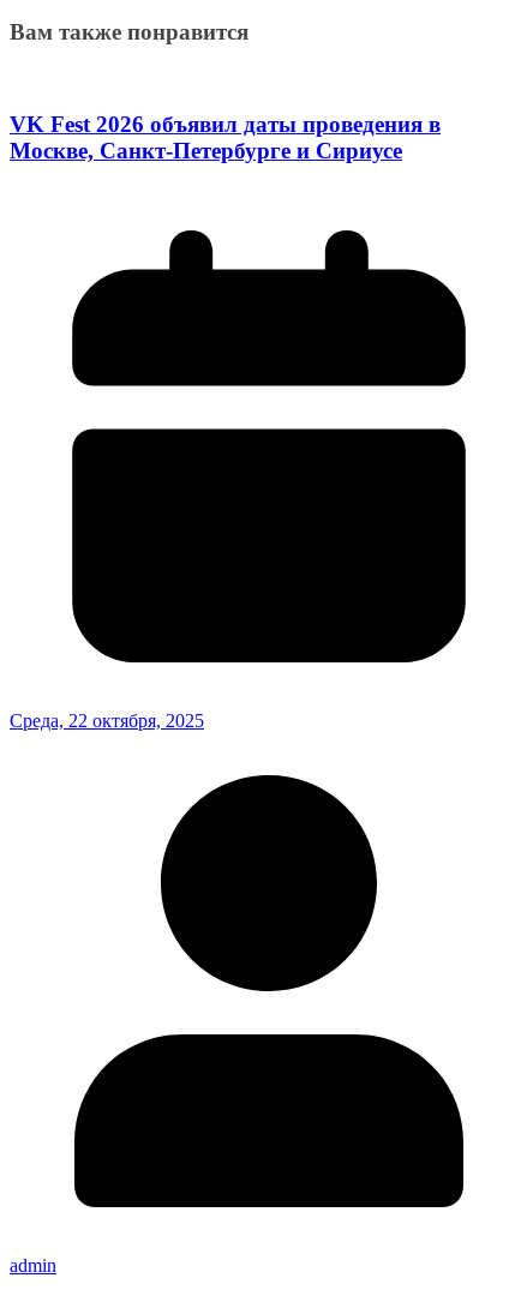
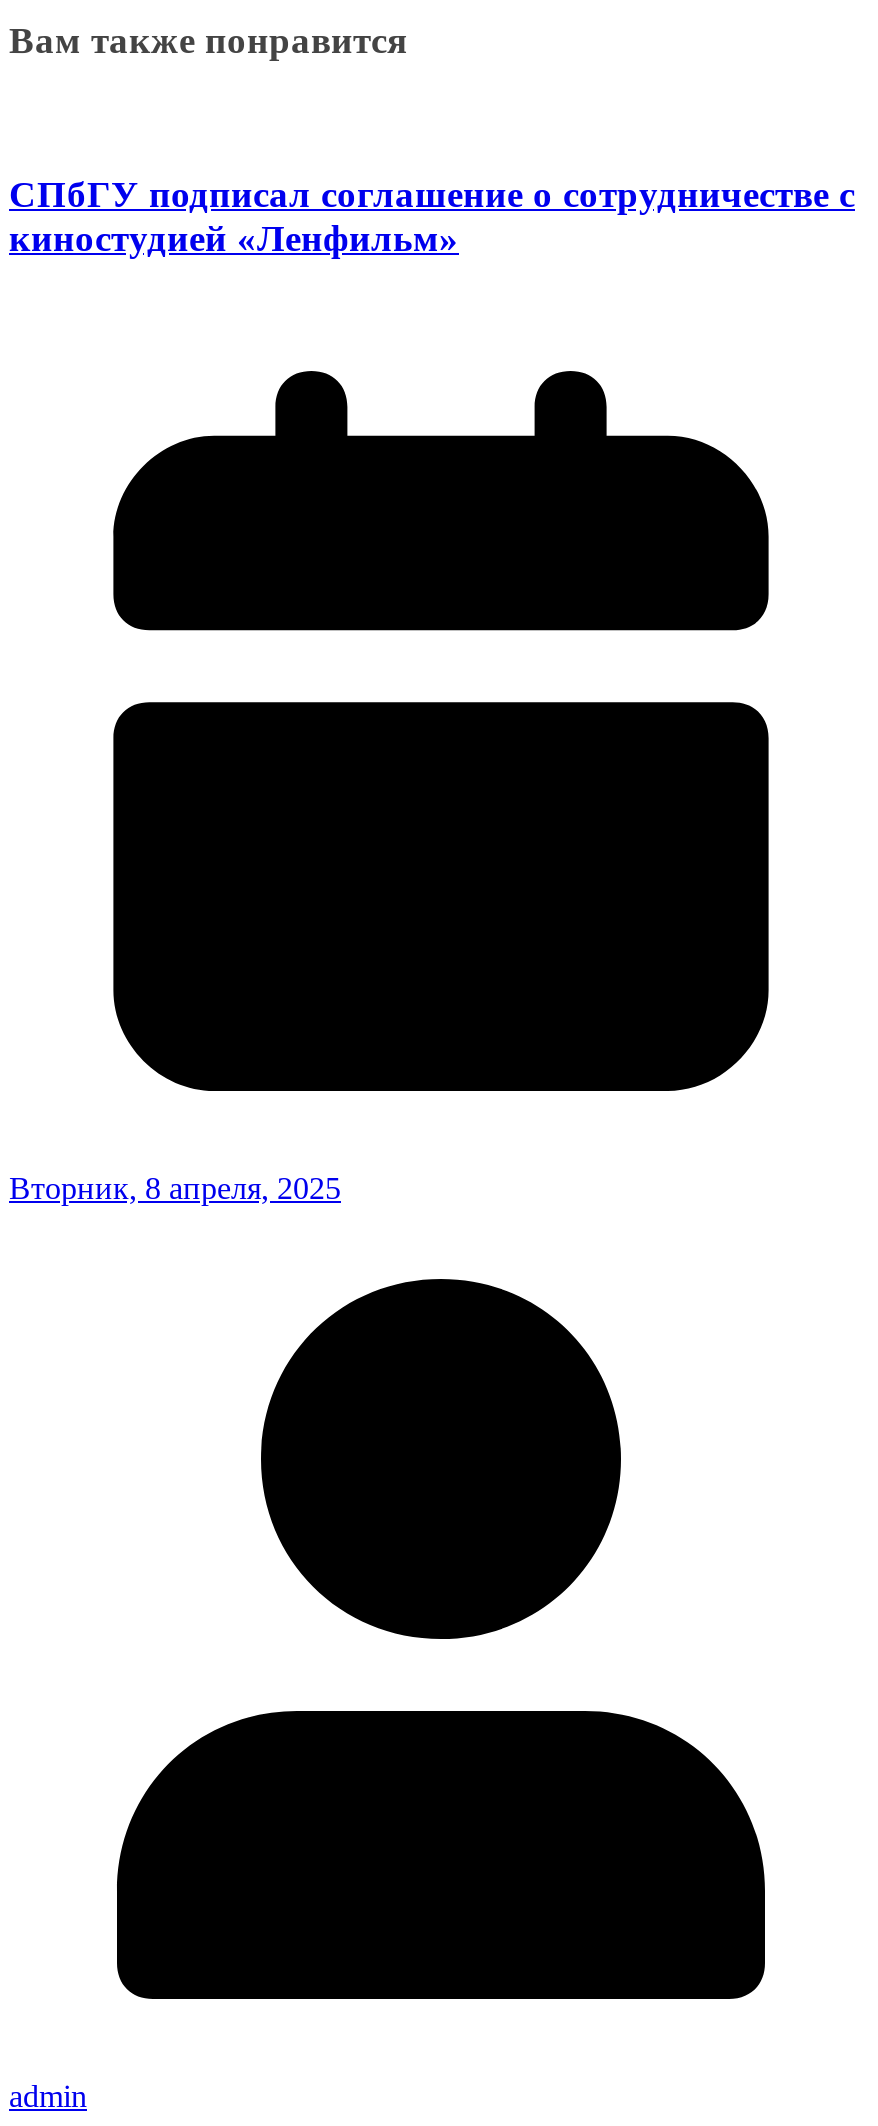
[10,112,441,164] VK Fest 2026 объявил даты проведения в | Москве, Санкт-Петербурге и Сириусе -> [9,174,855,260] СПбГУ подписал соглашение о сотрудничестве с | киностудией «Ленфильм»
[10,711,204,731] Среда, 22 октября, 2025 -> [9,1171,341,1205] Вторник, 8 апреля, 2025

